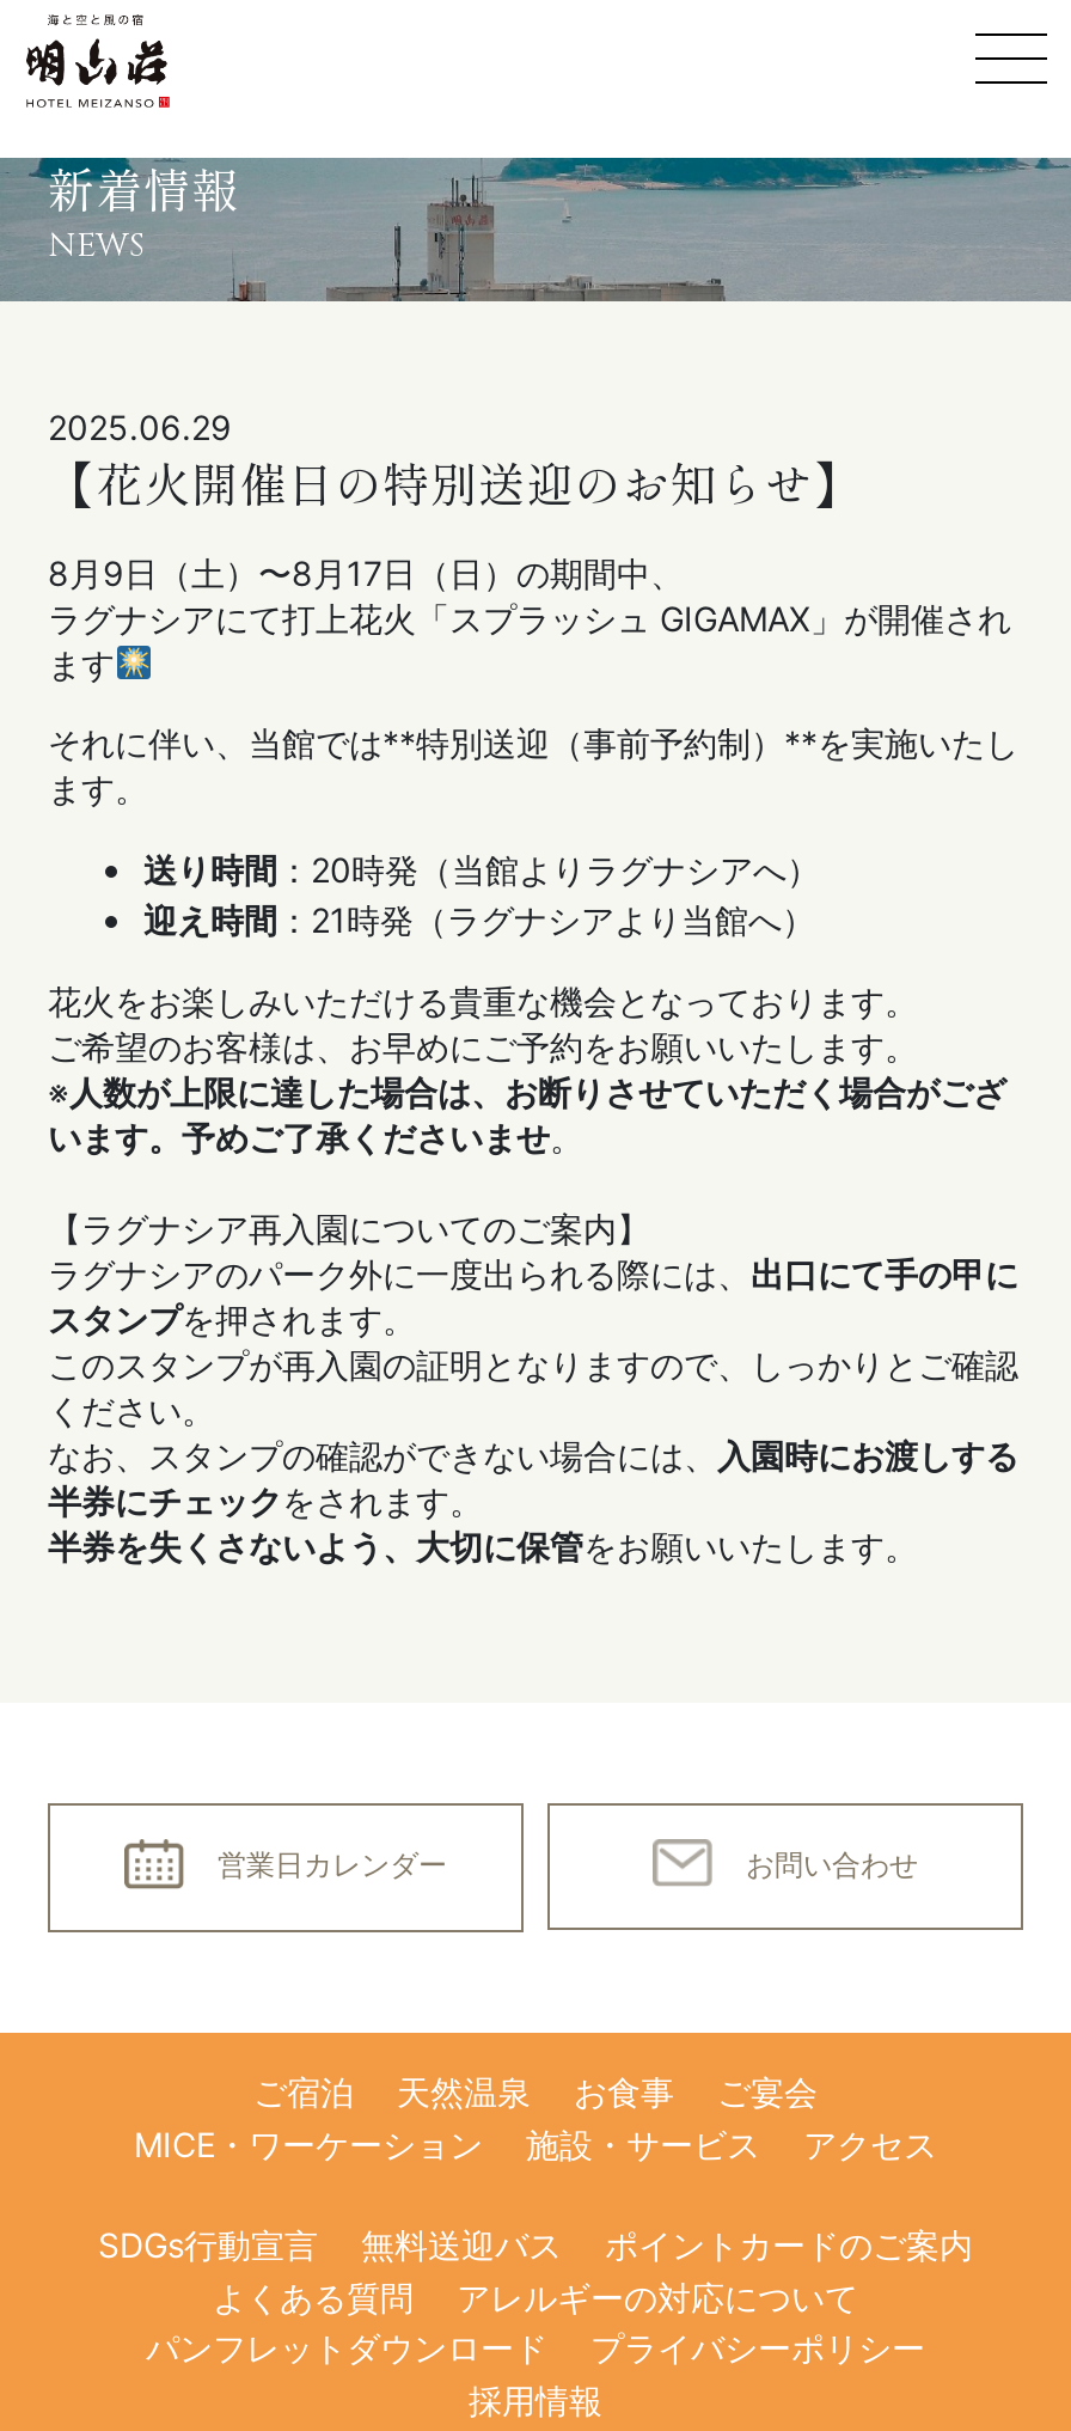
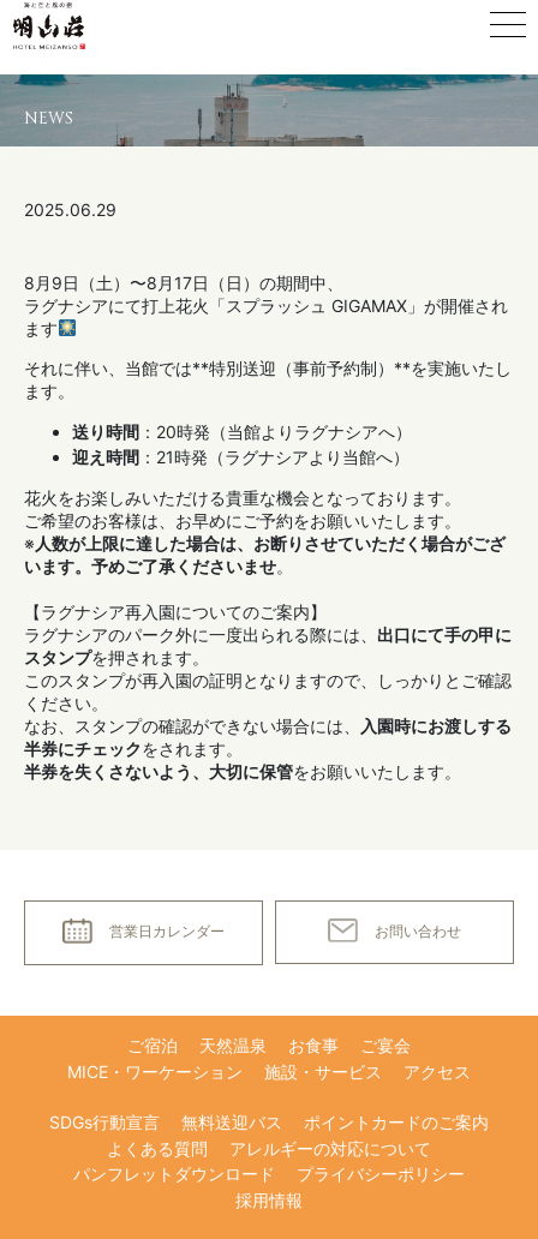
[48,166,239,212] 新着情報 -> none
[48,460,861,506] 【花火開催日の特別送迎のお知らせ】 -> none

